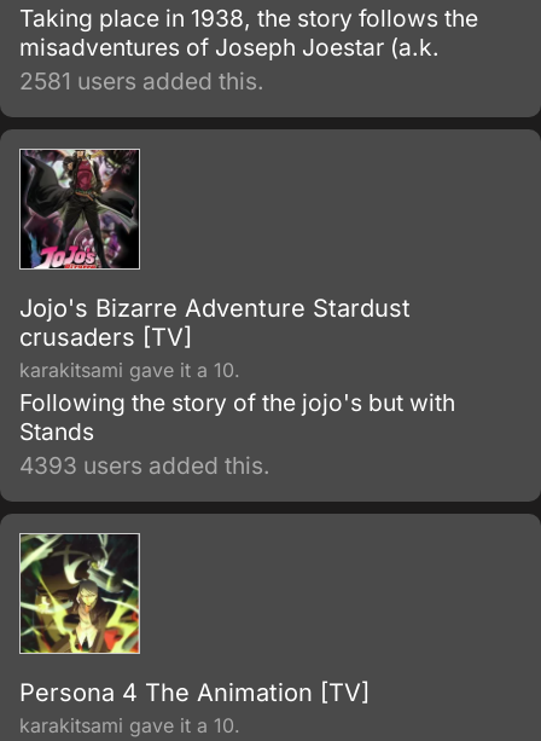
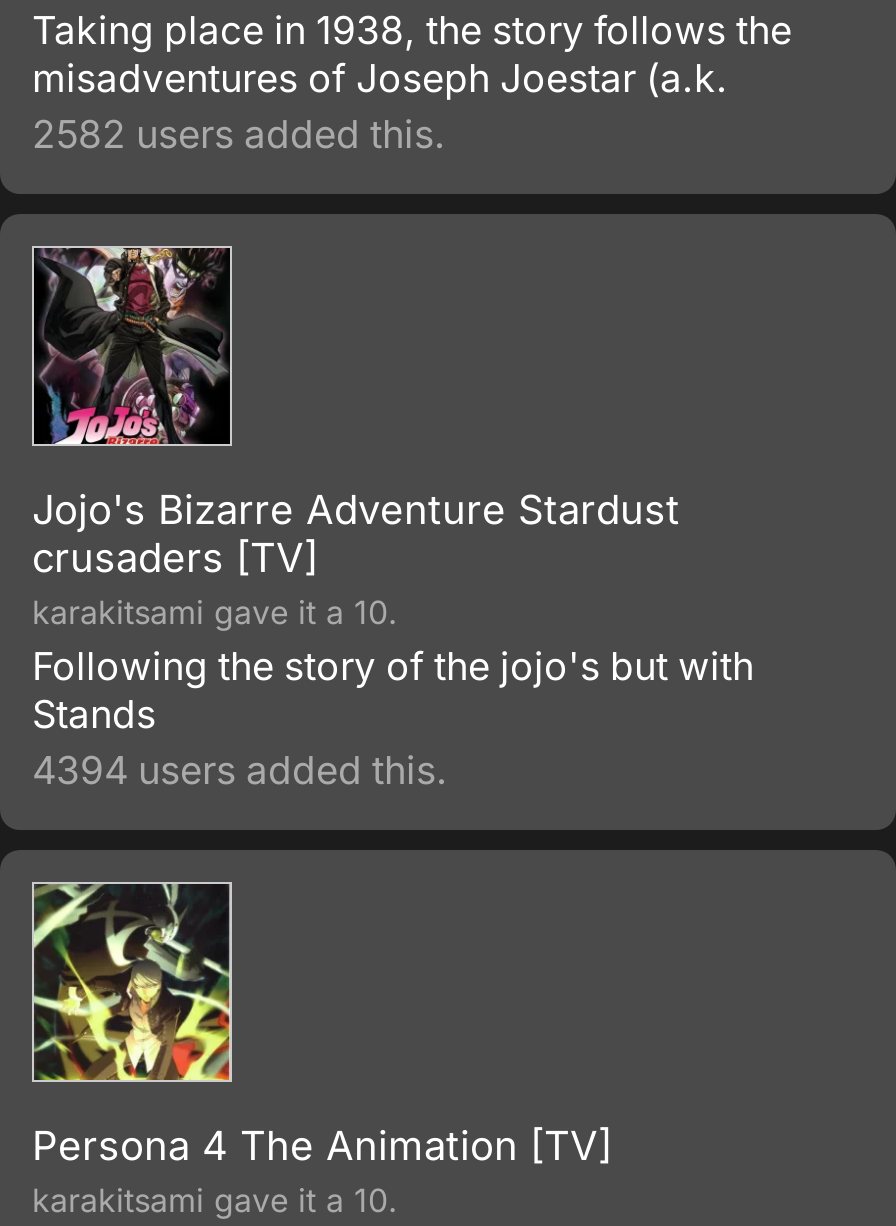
[19,66,264,95] 2581 users added this. -> [32,110,446,158] 2582 users added this.
[19,451,270,480] 4393 users added this. -> [32,746,448,794] 4394 users added this.

